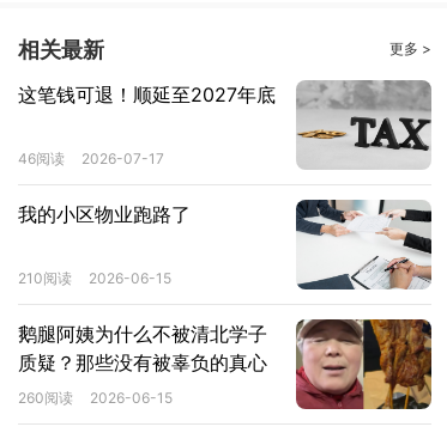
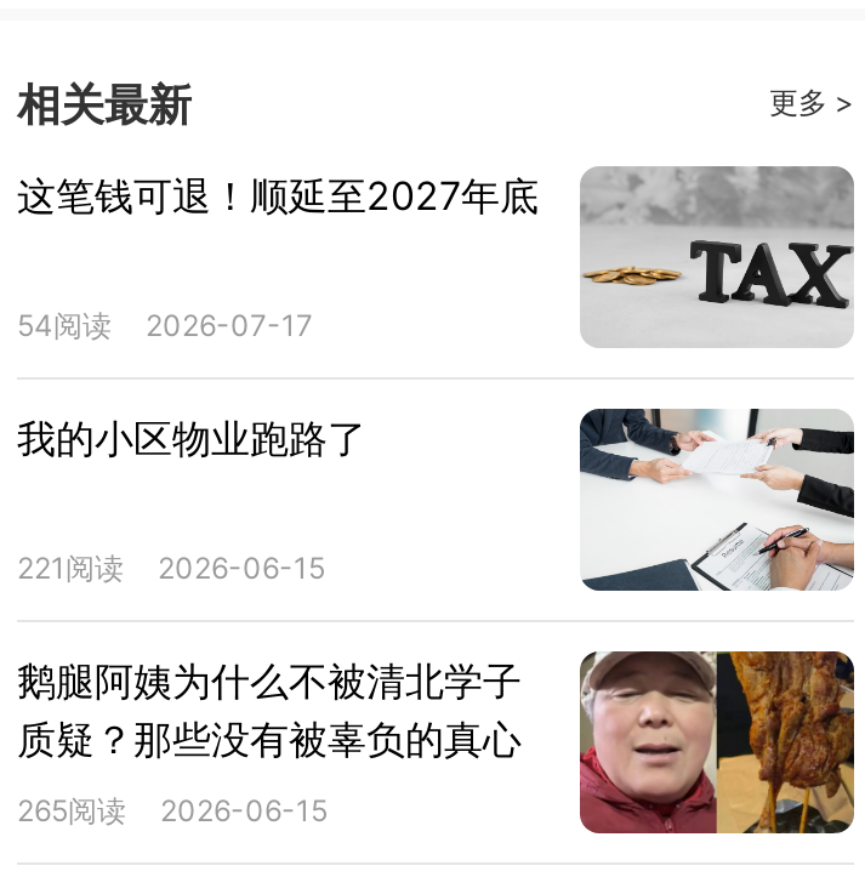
[18,150,164,168] 46阅读 2026-07-17 -> [17,308,313,344] 54阅读 2026-07-17
[18,270,171,287] 210阅读 2026-06-15 -> [17,550,325,587] 221阅读 2026-06-15
[18,389,173,407] 260阅读 2026-06-15 -> [17,793,328,829] 265阅读 2026-06-15

